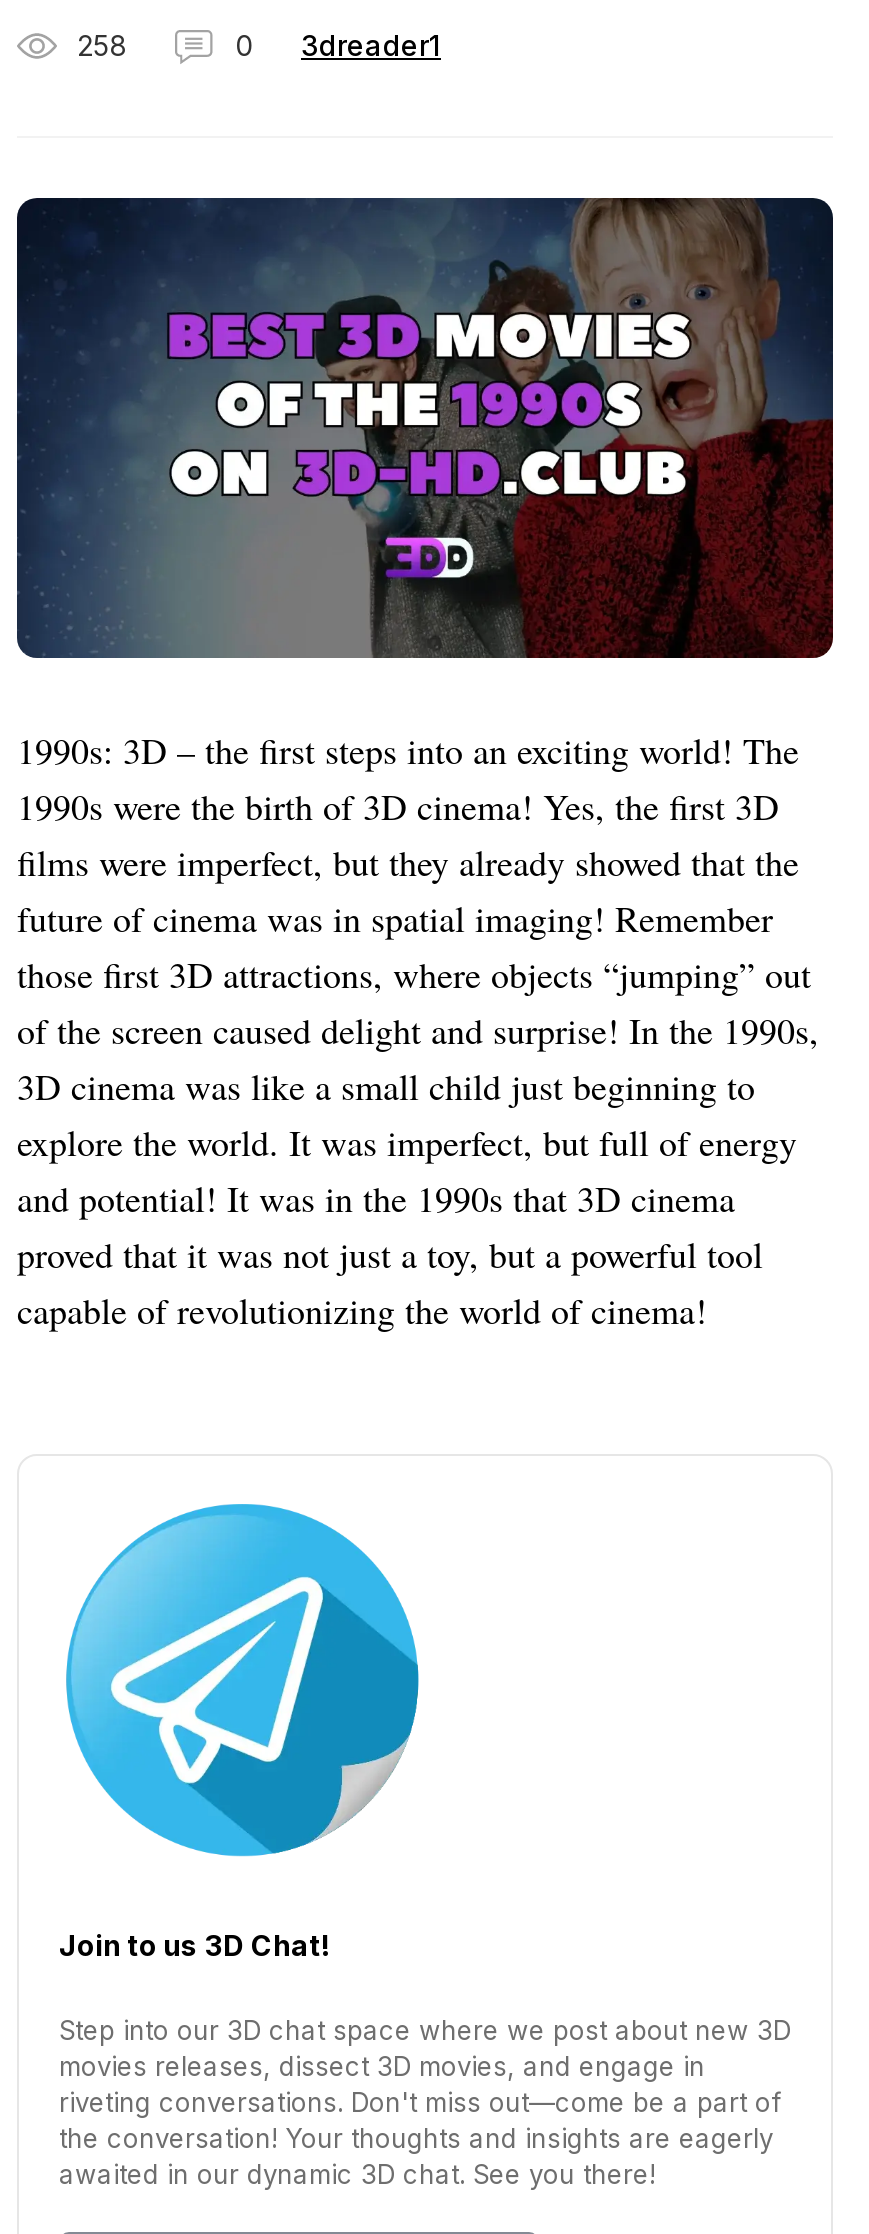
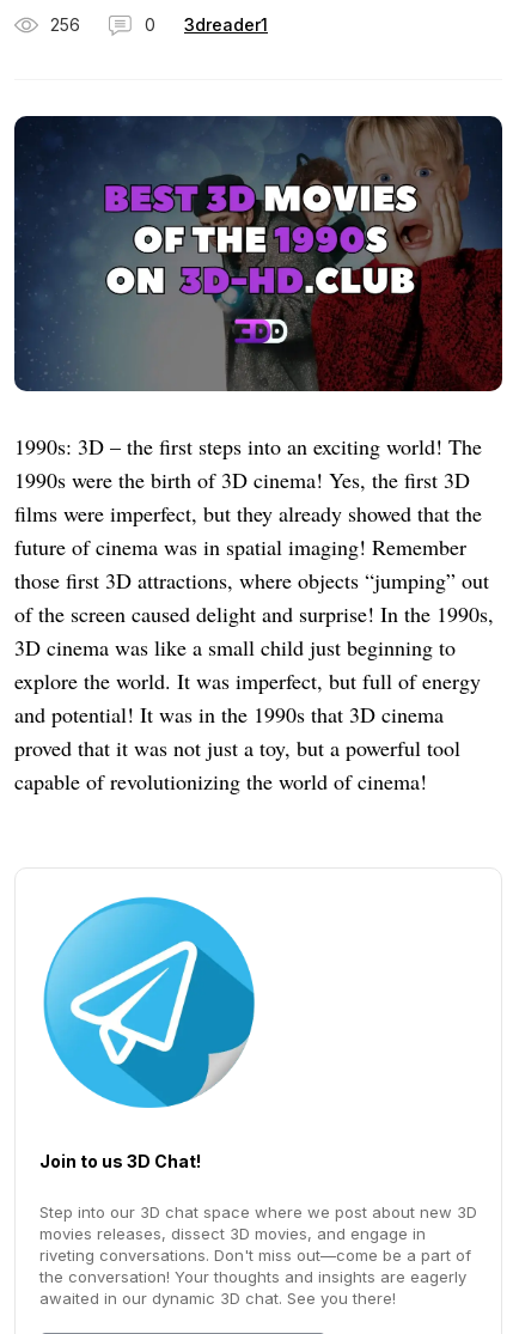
[77,28,127,62] 258 -> [50,14,80,35] 256

